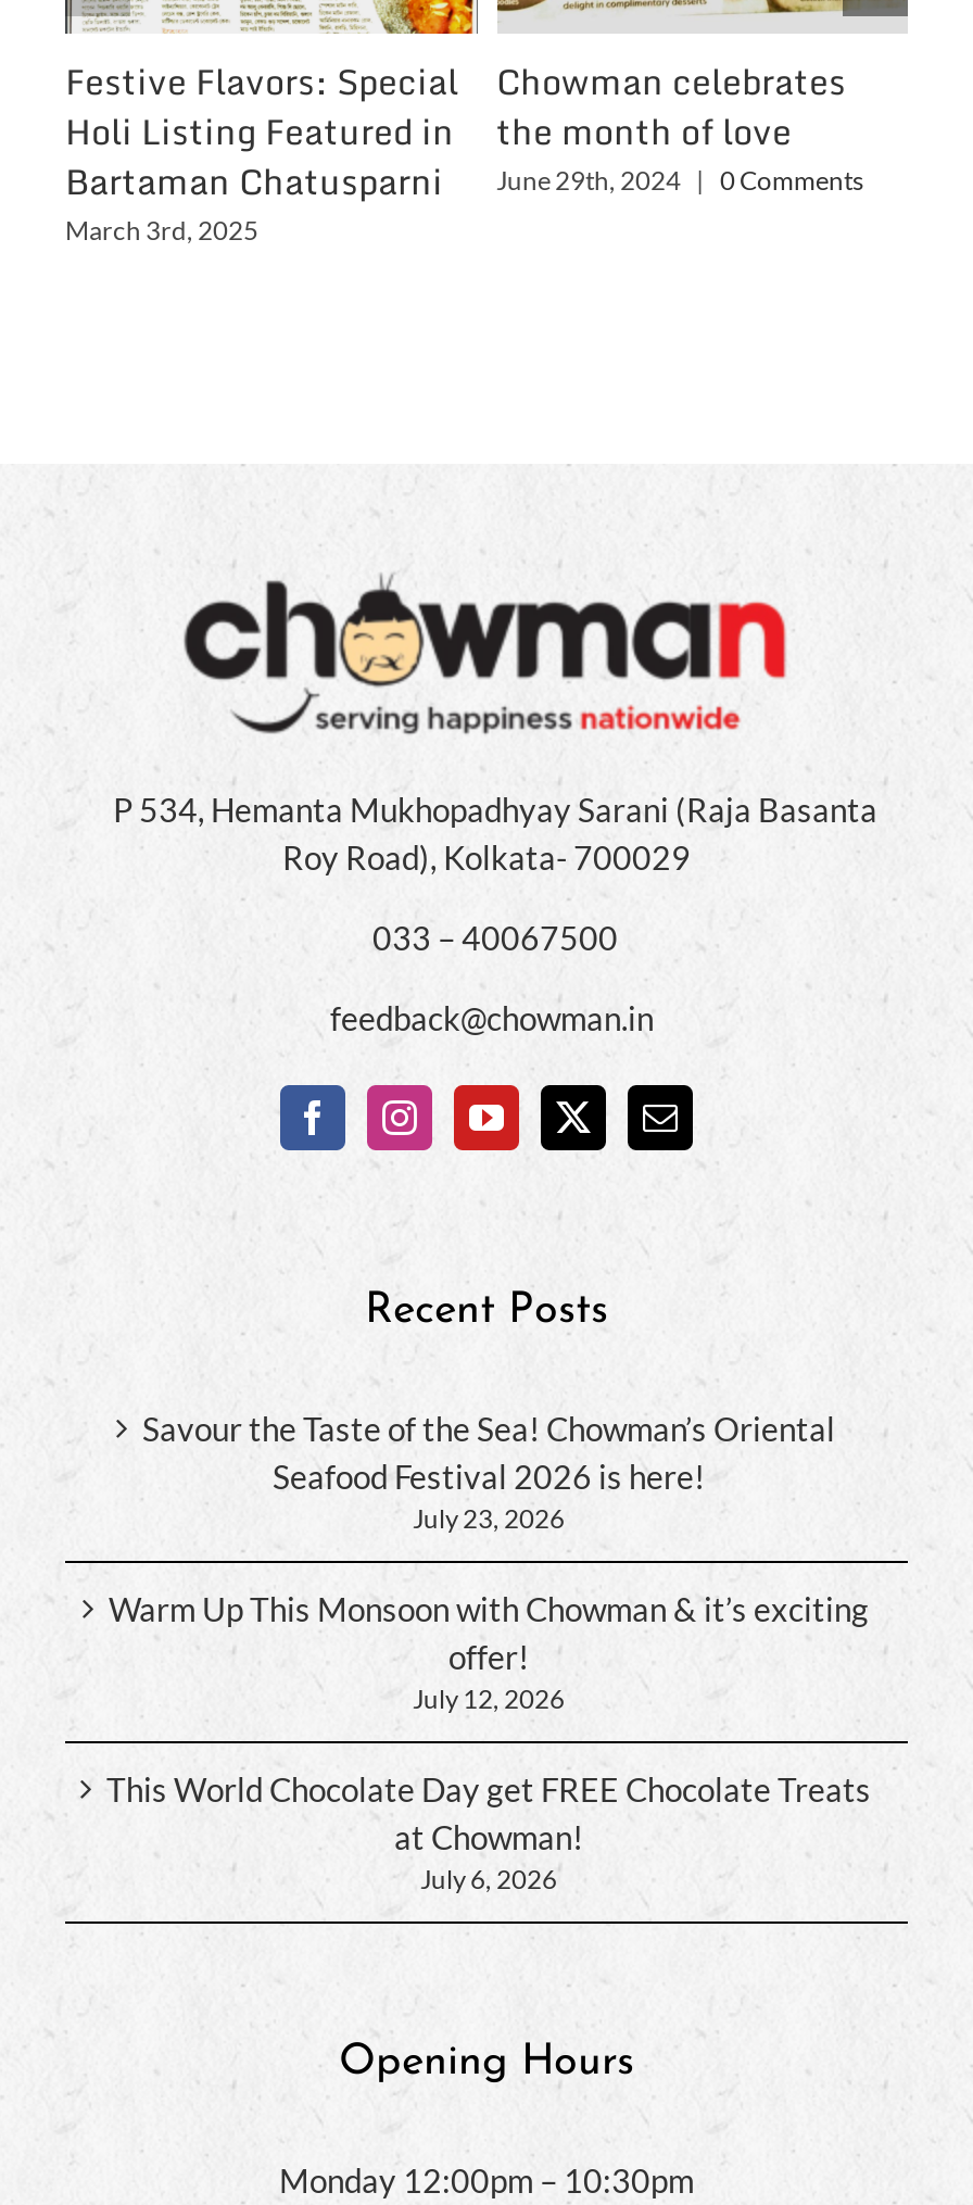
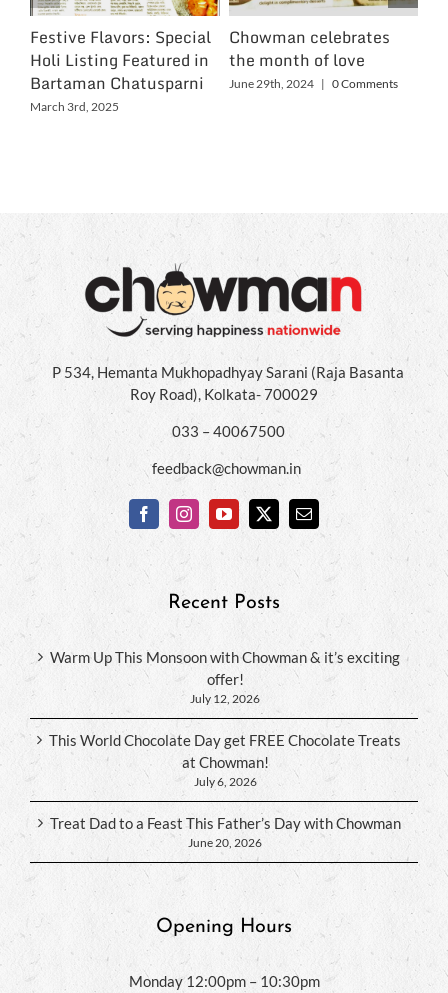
[142,1409,835,1535] Savour the Taste of the Sea! Chowman’s Oriental | Seafood Festival 2026 is here! | July 23, 2026 -> none
moved [106,1589,871,1895] -> [49,648,401,789]: Warm Up This Monsoon with Chowman & it’s exciting | offer! | July 12, 2026 | This World Chocolate Day get FREE Chocolate Treats | at Chowman! | July 6, 2026
none -> [49,814,400,850] Treat Dad to a Feast This Father’s Day with Chowman | June 20, 2026

